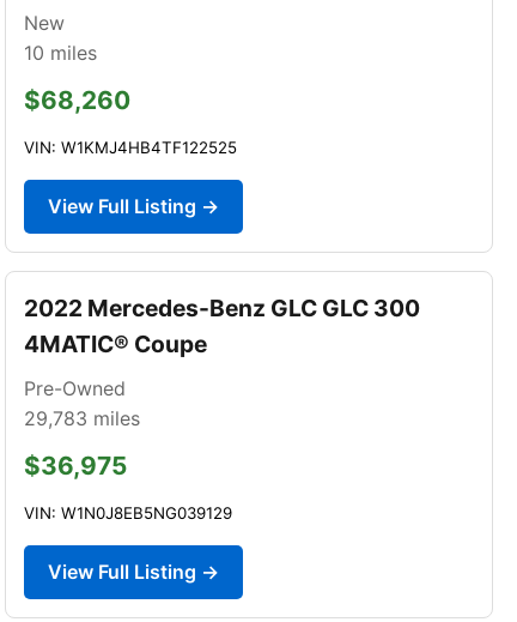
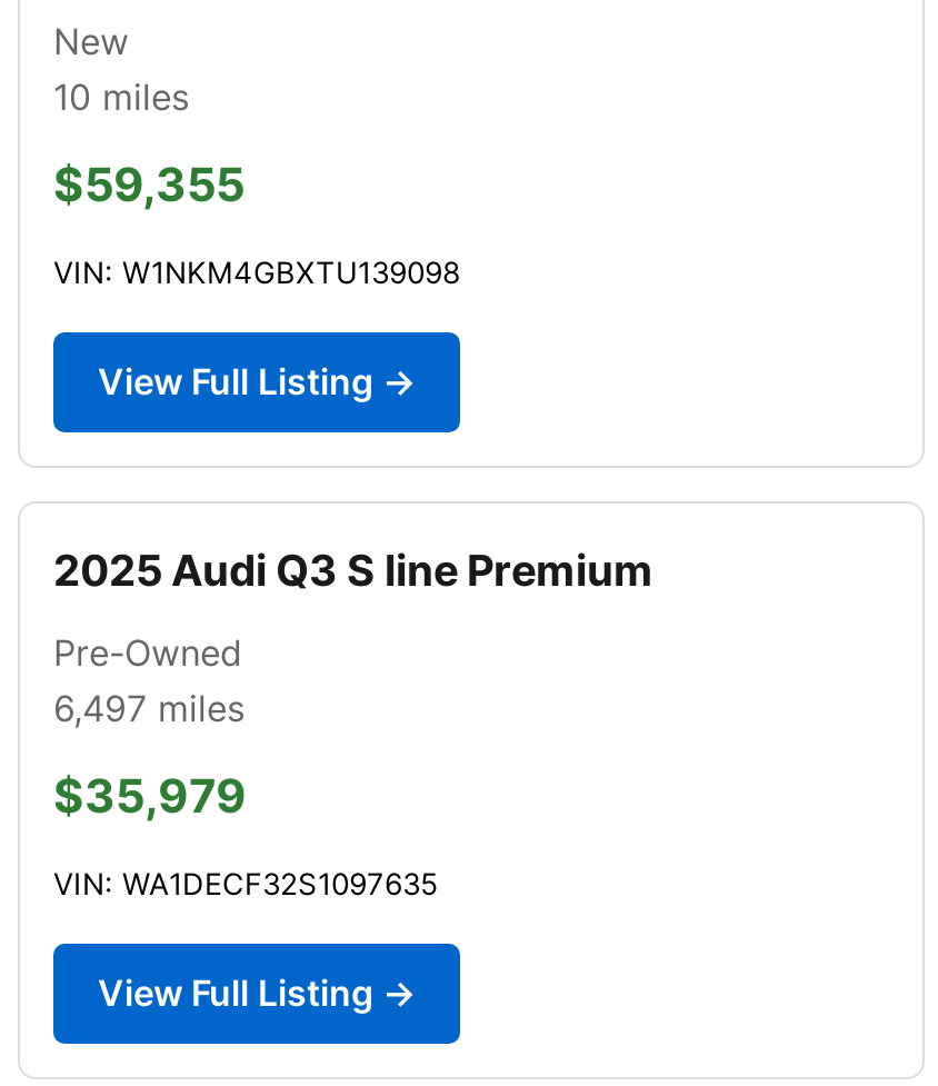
[24,85,130,115] $68,260 -> [53,157,245,212] $59,355
[24,138,237,157] VIN: W1KMJ4HB4TF122525 -> [53,254,460,290] VIN: W1NKM4GBXTU139098
[24,294,420,358] 2022 Mercedes-Benz GLC GLC 300 | 4MATIC® Coupe -> [53,543,653,597] 2025 Audi Q3 S line Premium
[24,406,140,430] 29,783 miles -> [53,686,245,730] 6,497 miles
[24,451,127,480] $36,975 -> [53,768,247,823] $35,979
[24,503,232,522] VIN: W1N0J8EB5NG039129 -> [53,866,438,901] VIN: WA1DECF32S1097635

